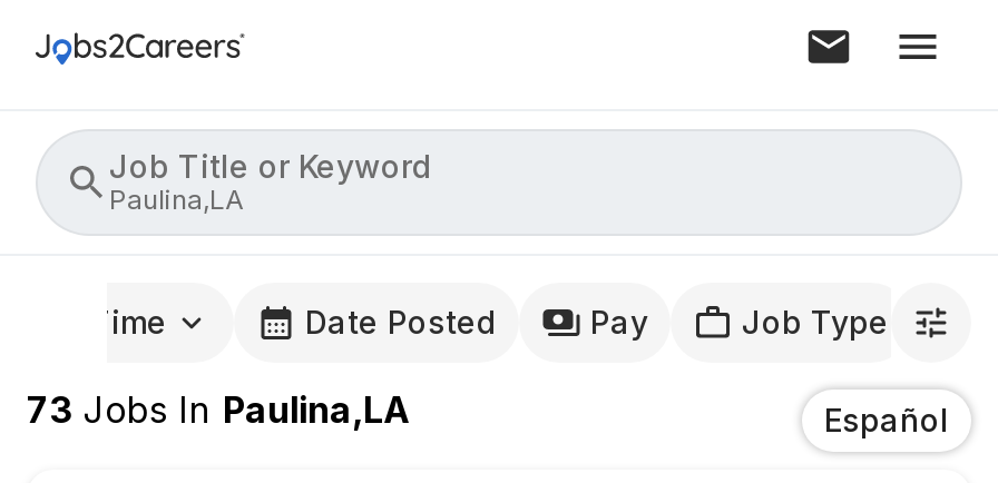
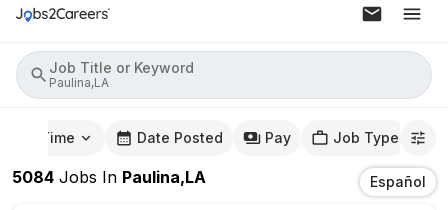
[27,387,410,432] 73 Jobs In Paulina,LA -> [12,167,206,187] 5084 Jobs In Paulina,LA

